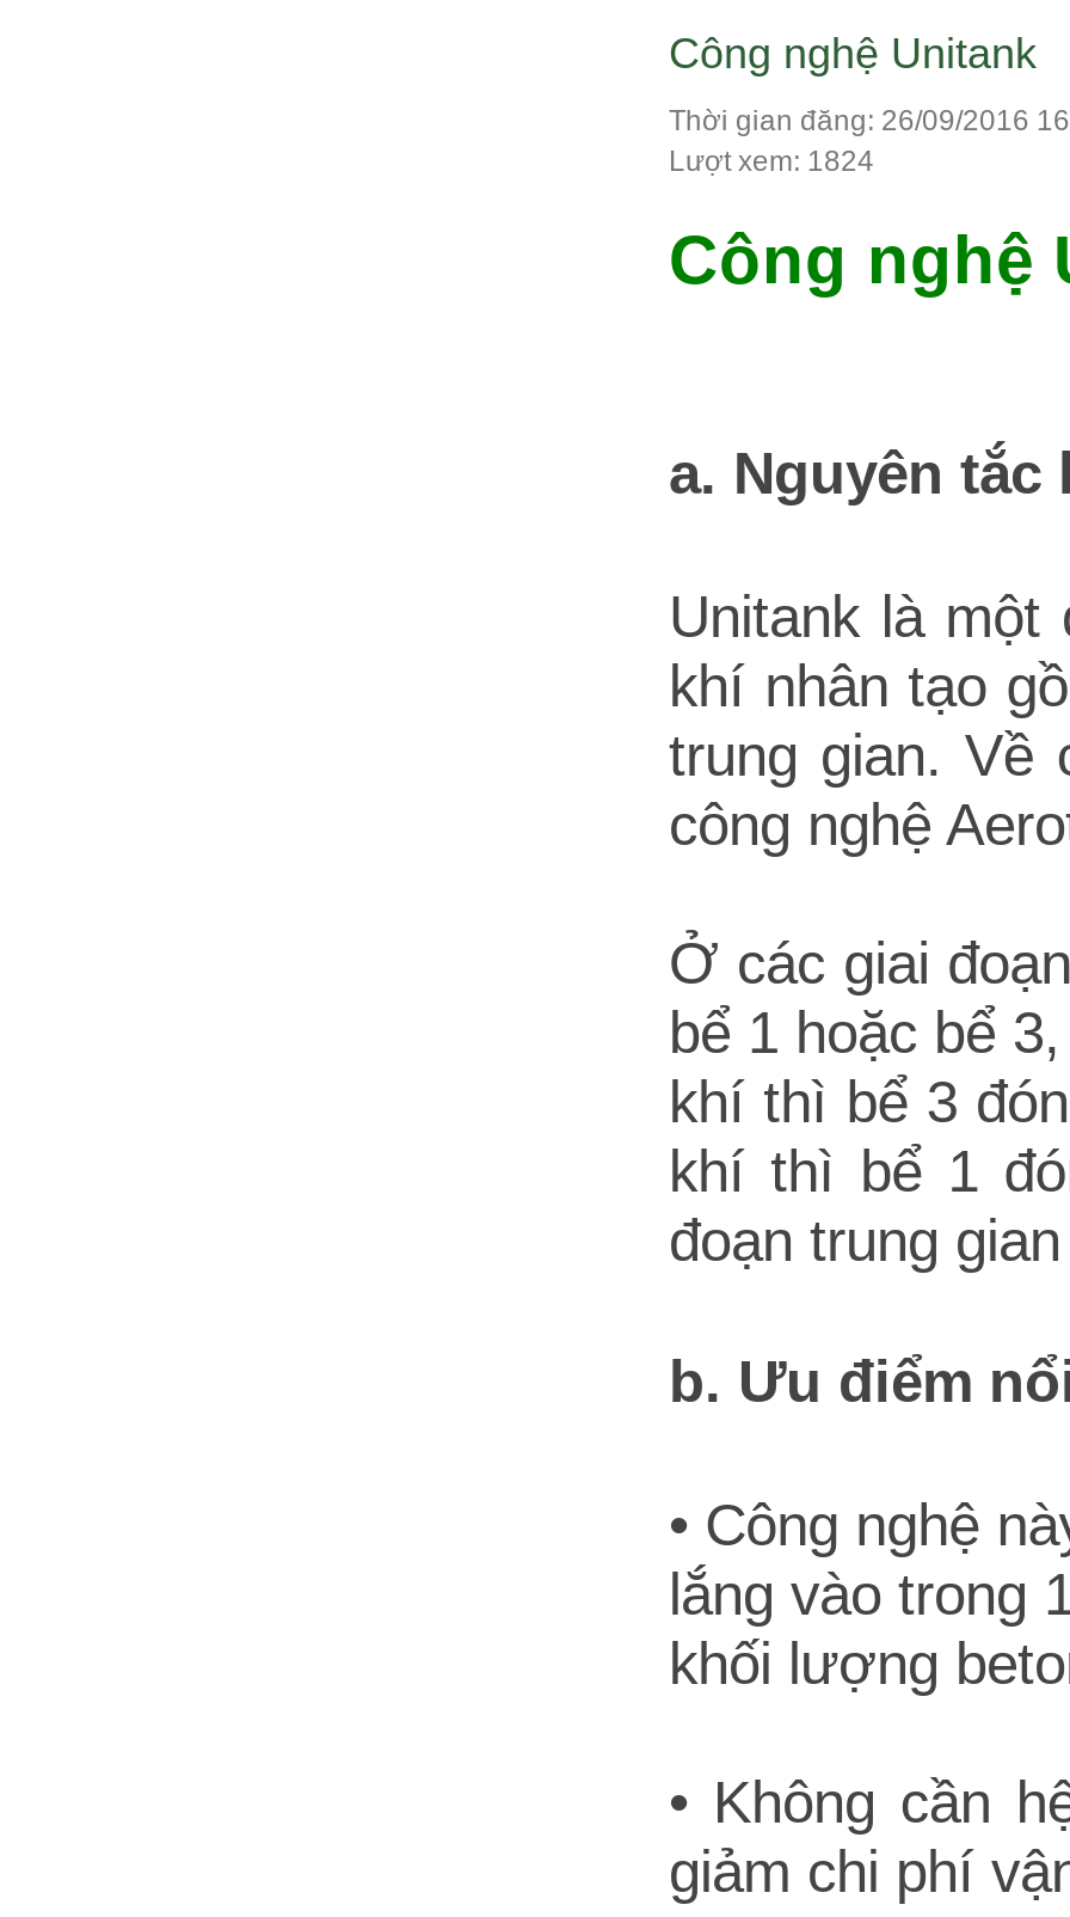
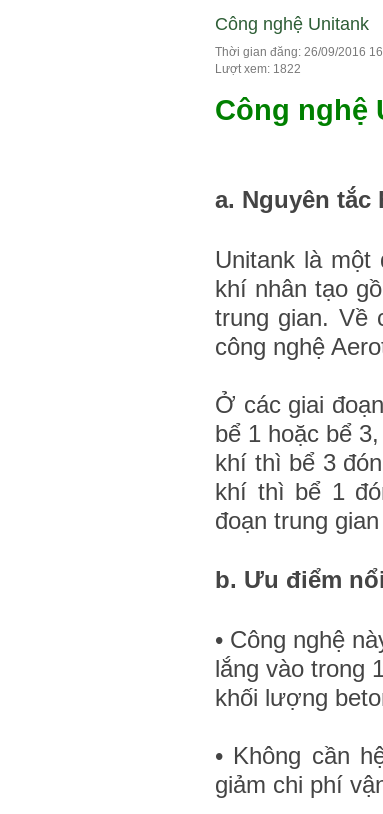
[669,145,874,178] Lượt xem: 1824 -> [215,62,301,76] Lượt xem: 1822

